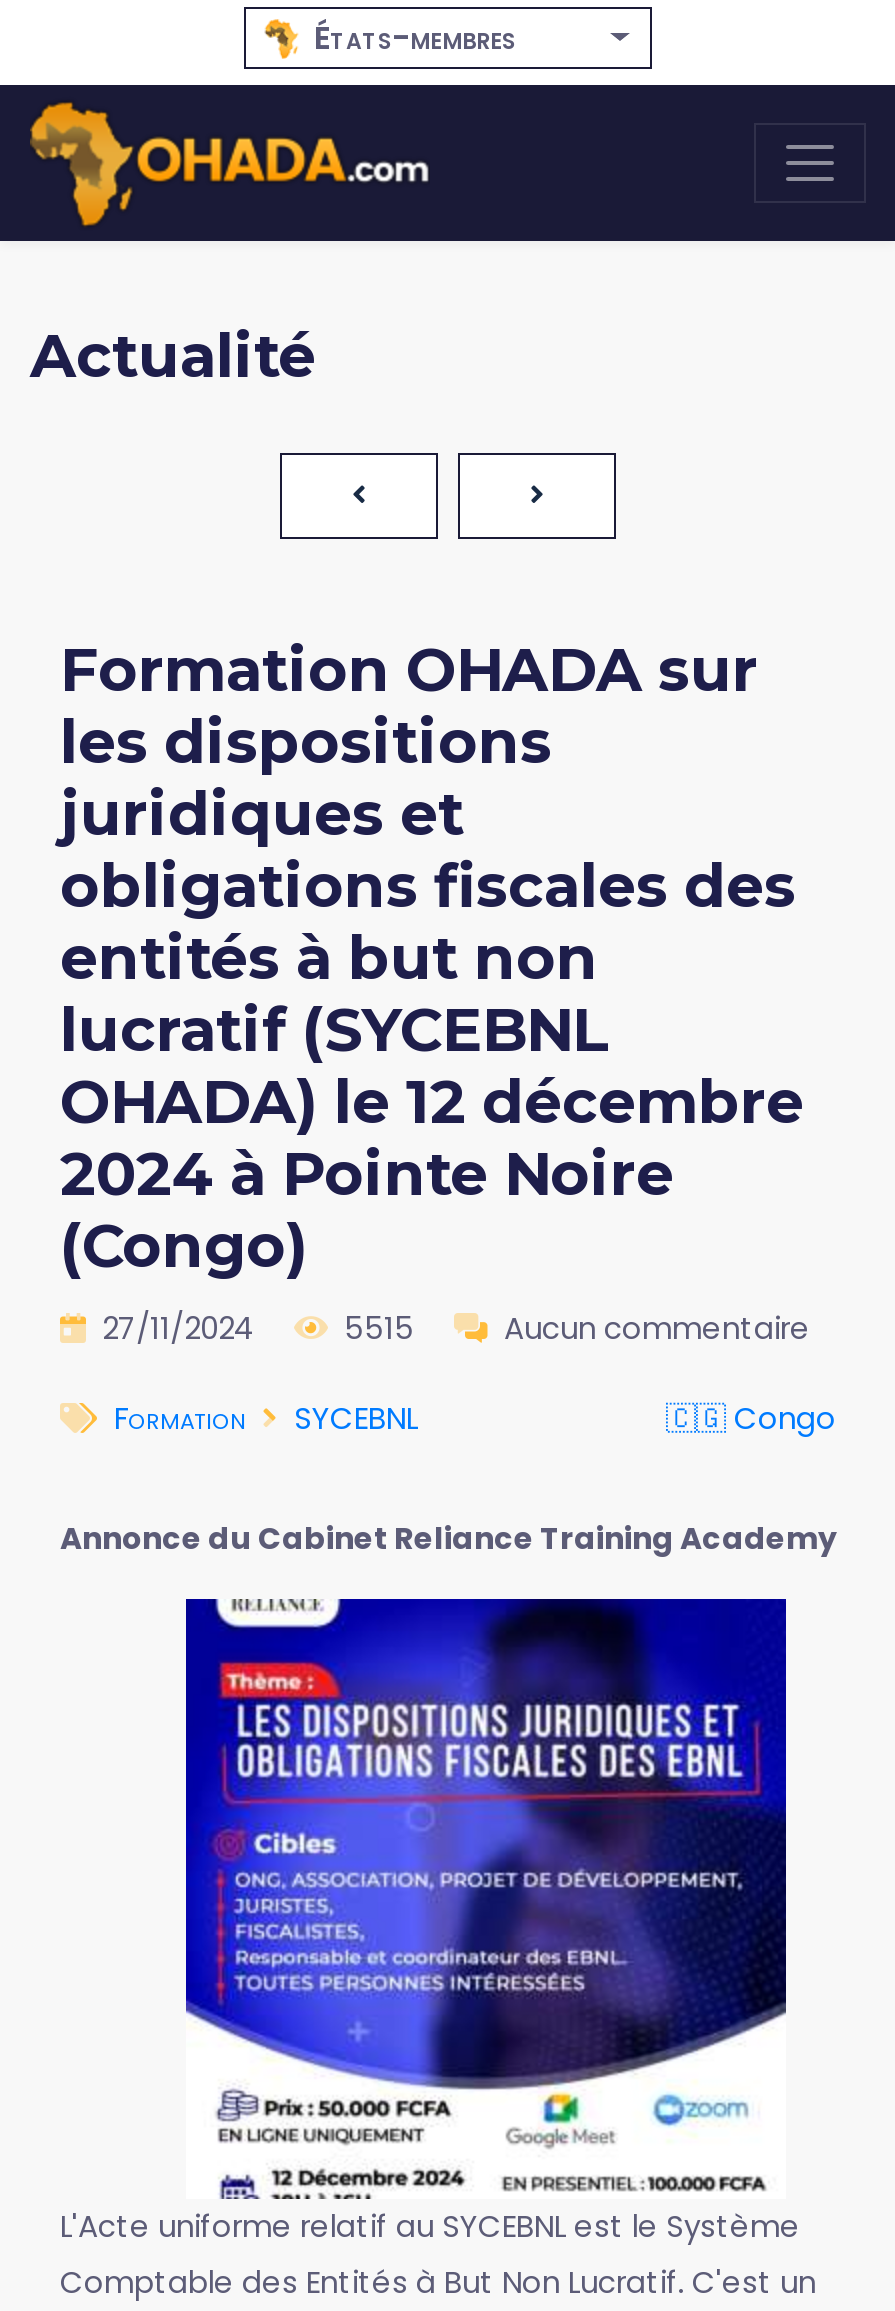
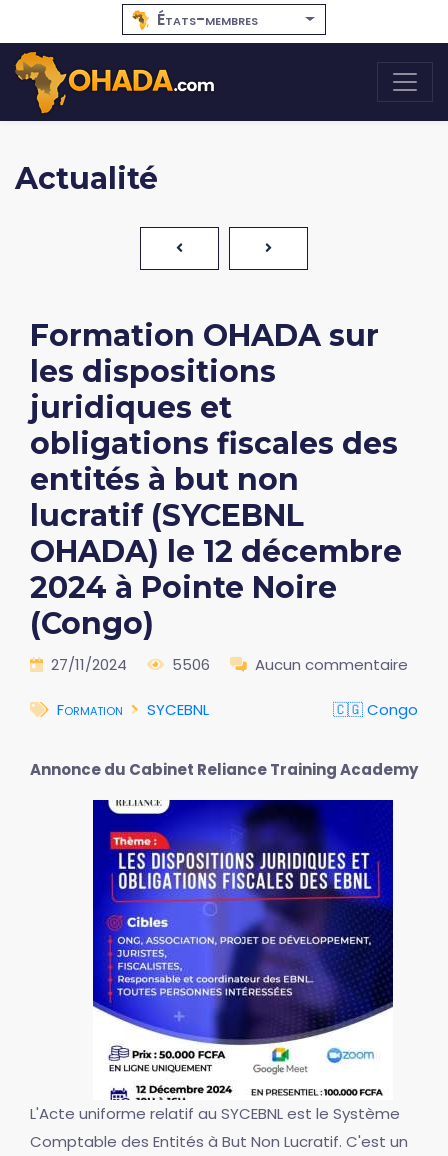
[344,1307,414,1349] 5515 -> [172,654,210,675] 5506

